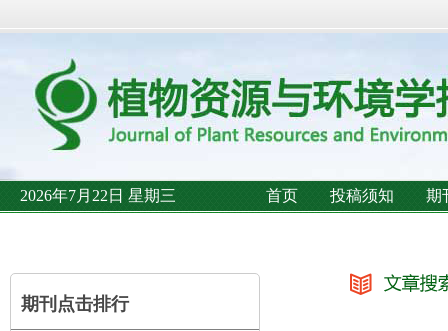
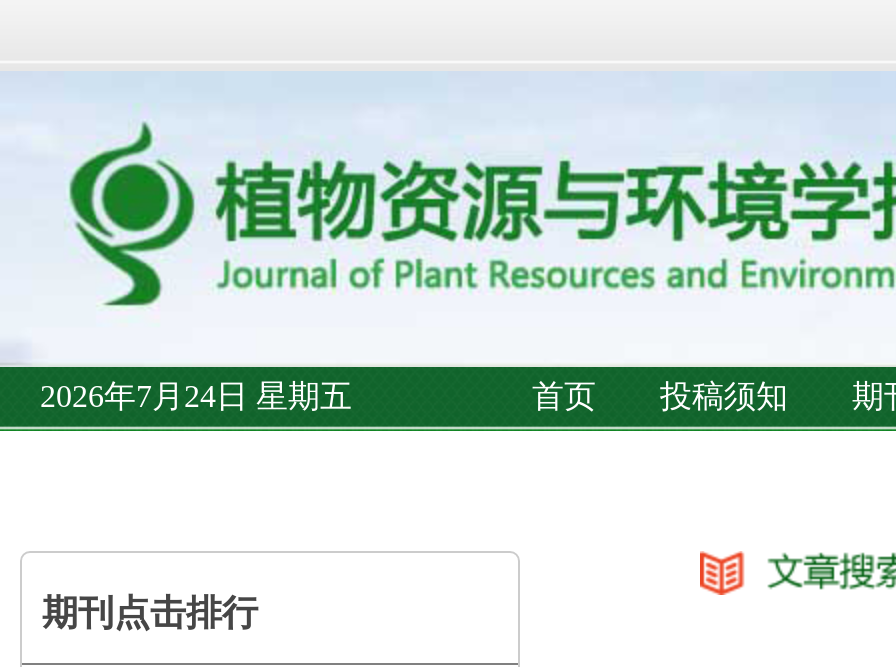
[20,187,176,204] 2026年7月22日 星期三 -> [40,379,352,413] 2026年7月24日 星期五

